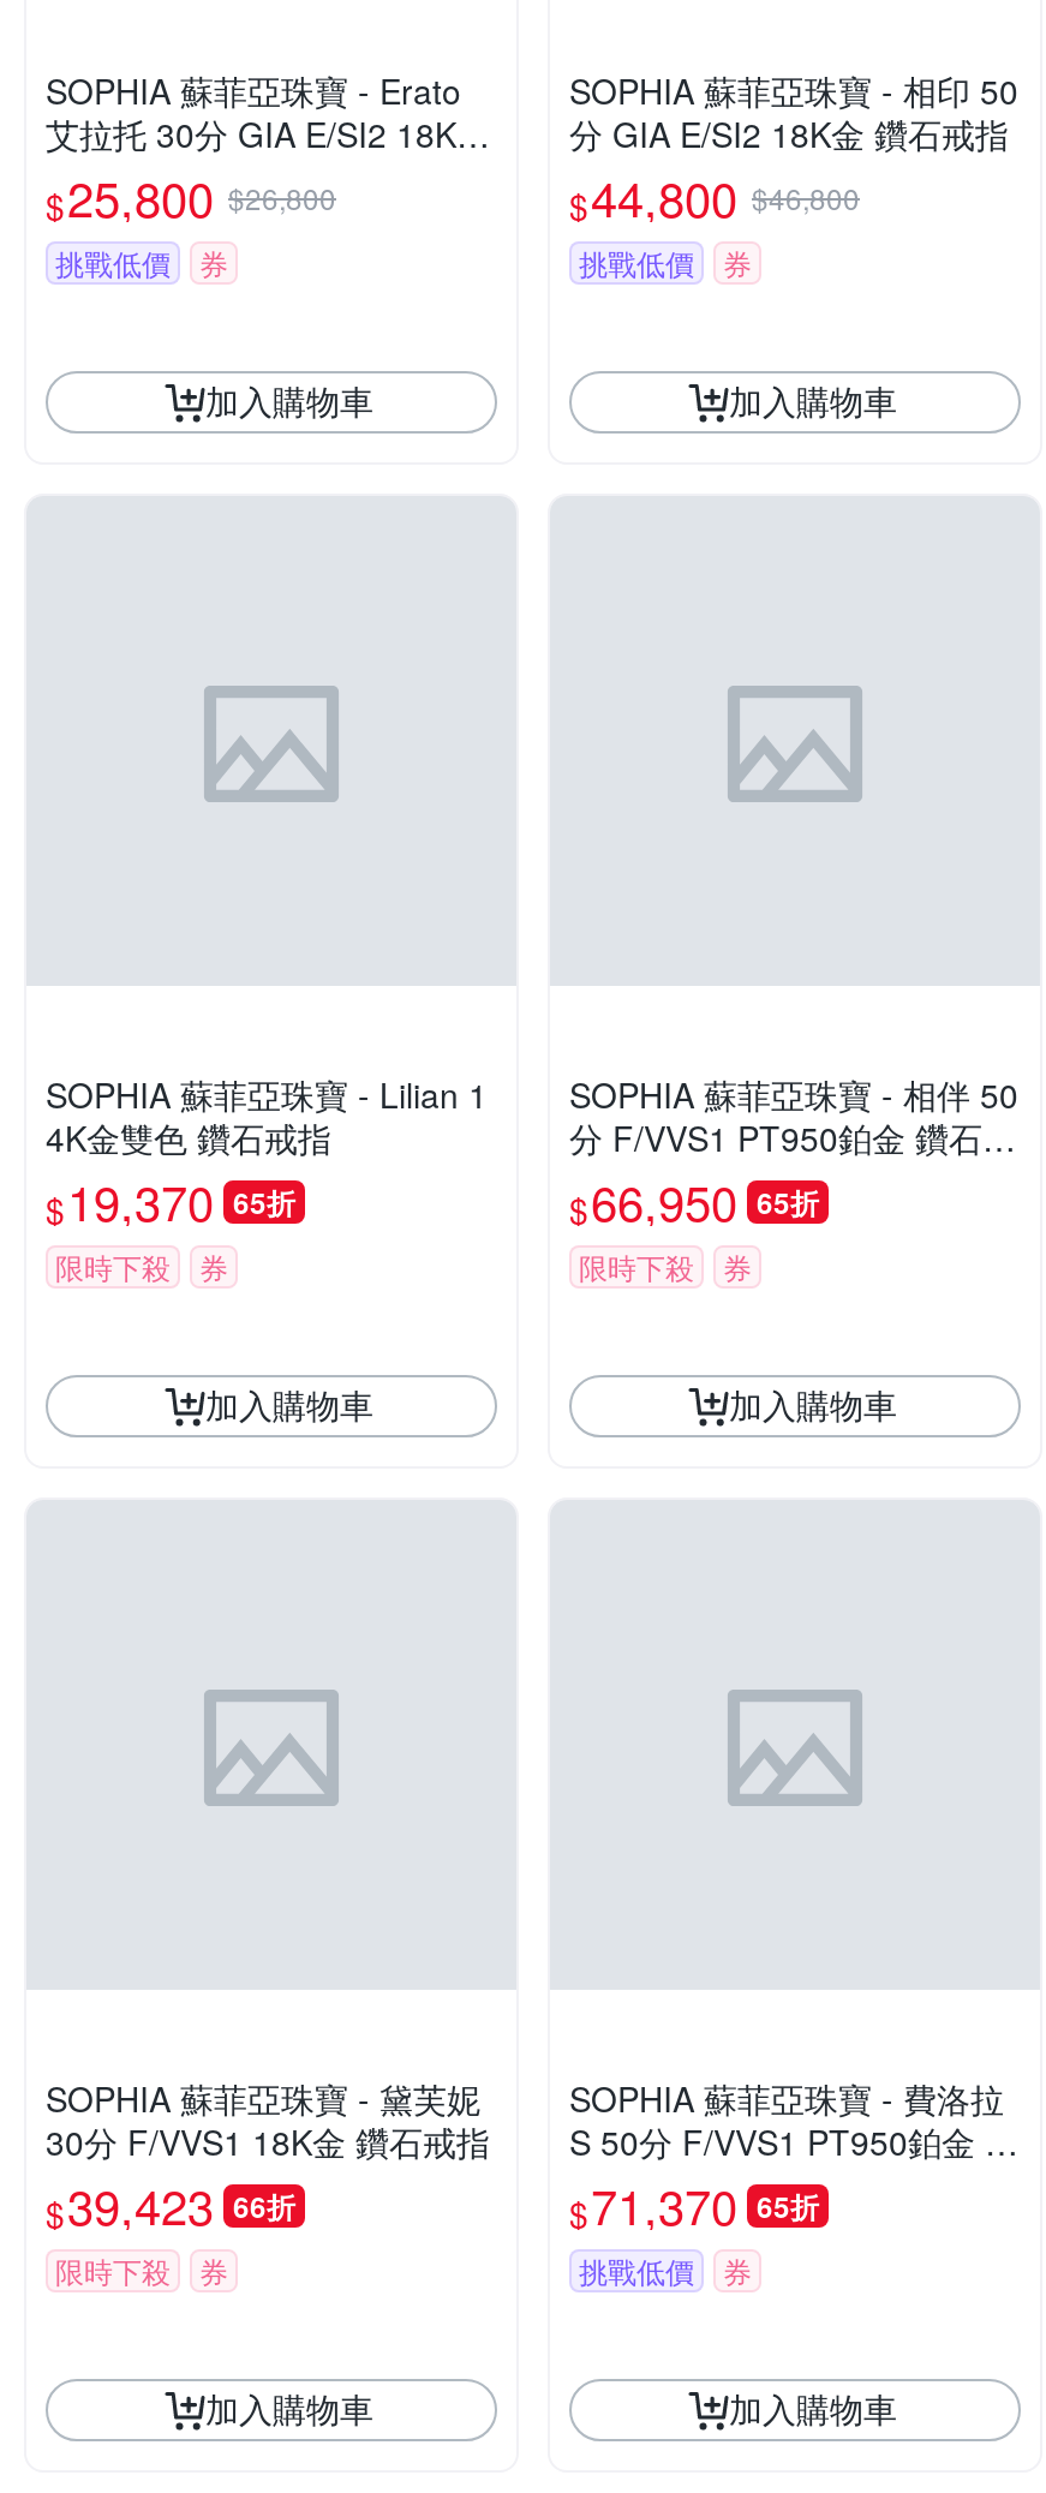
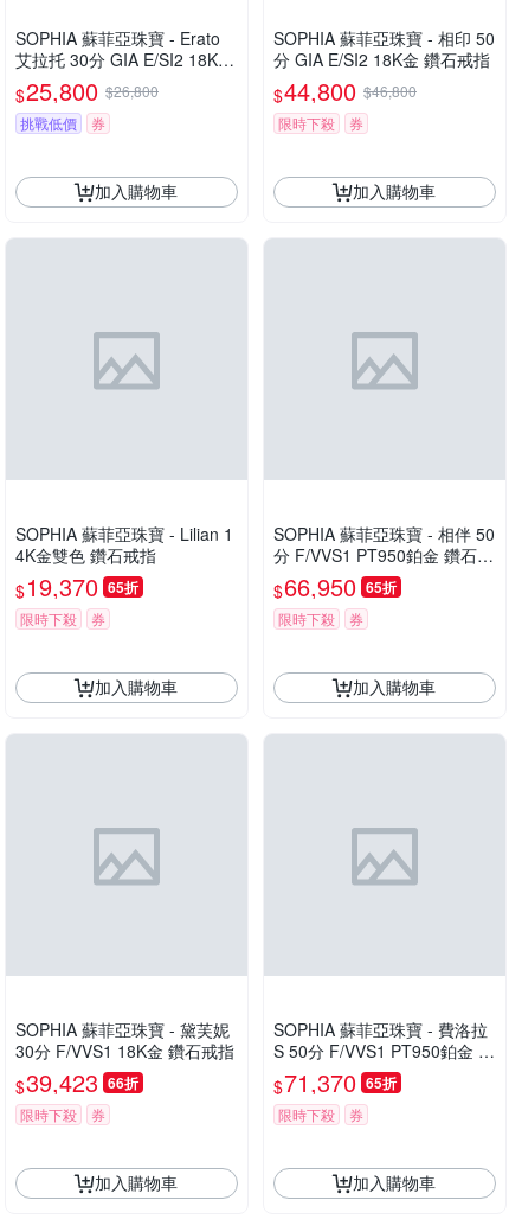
[579,241,694,282] 挑戰低價 -> [278,112,335,133] 限時下殺
[579,2249,694,2290] 挑戰低價 -> [278,1104,335,1124] 限時下殺

